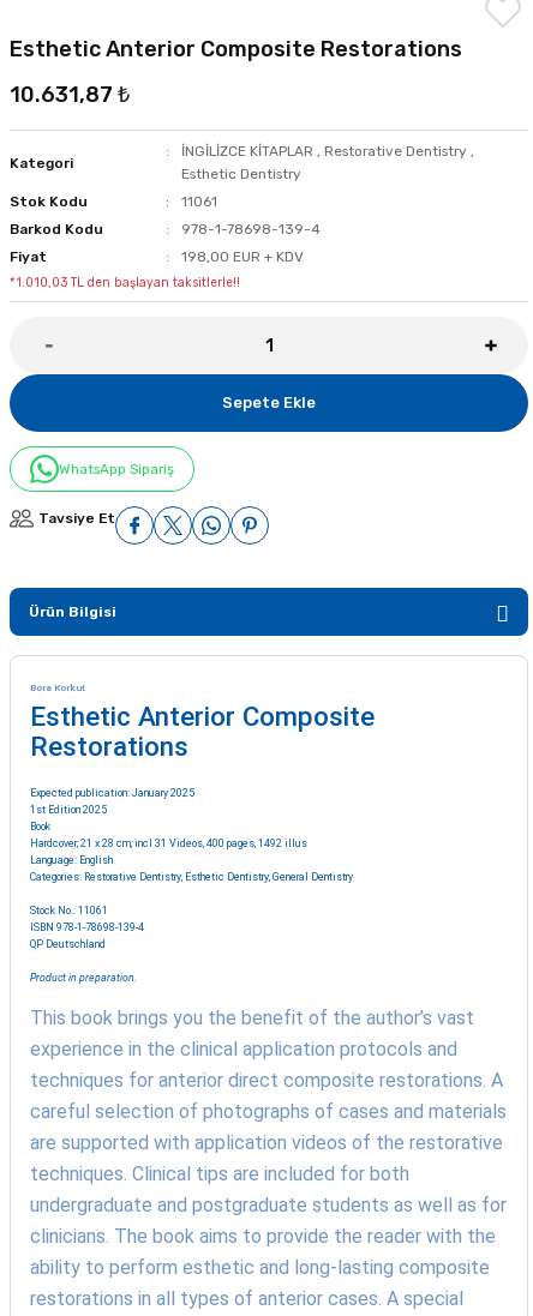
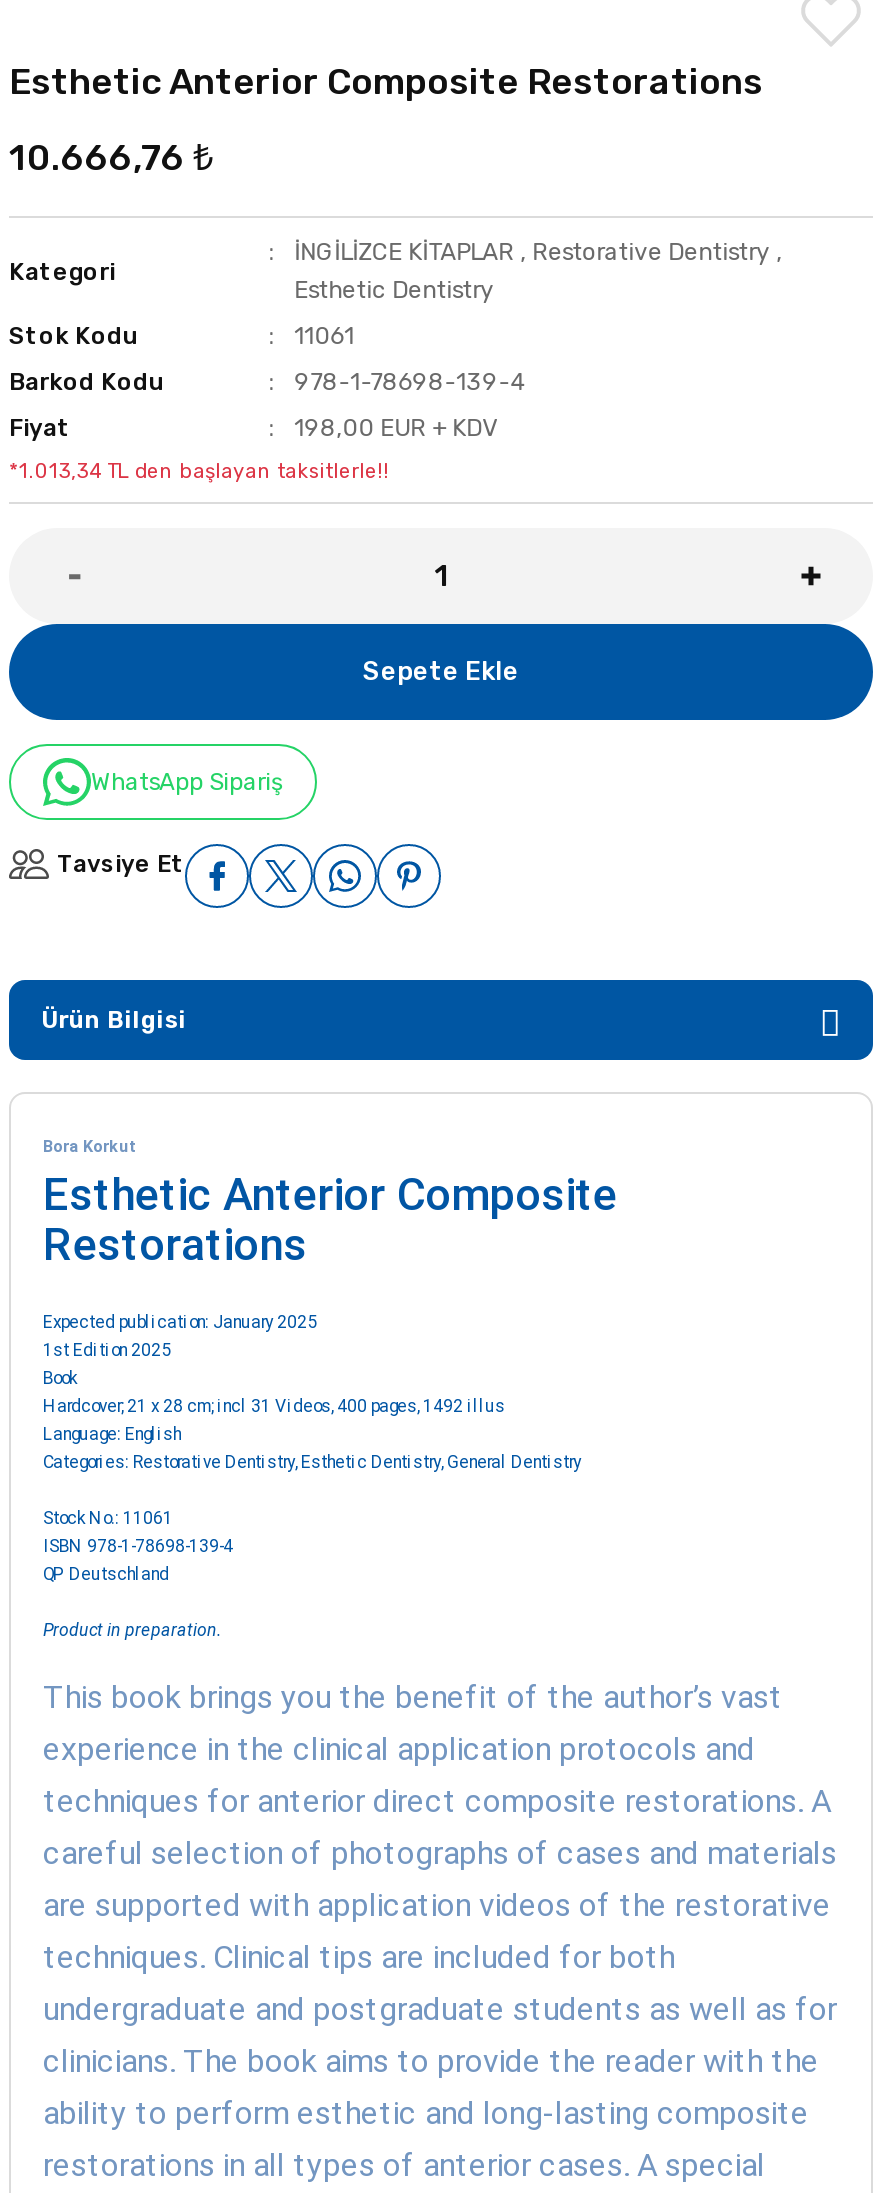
[10,82,130,108] 10.631,87 ₺ -> [9,136,213,180] 10.666,76 ₺
[10,275,240,290] *1.010,03 TL den başlayan taksitlerle!! -> [9,458,389,484] *1.013,34 TL den başlayan taksitlerle!!

